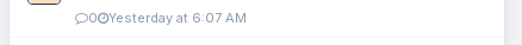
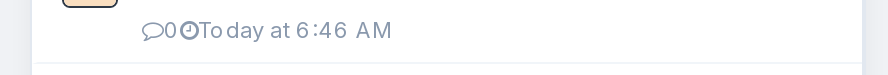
[108,9,247,26] Yesterday at 6:07 AM -> [198,16,392,44] Today at 6:46 AM

